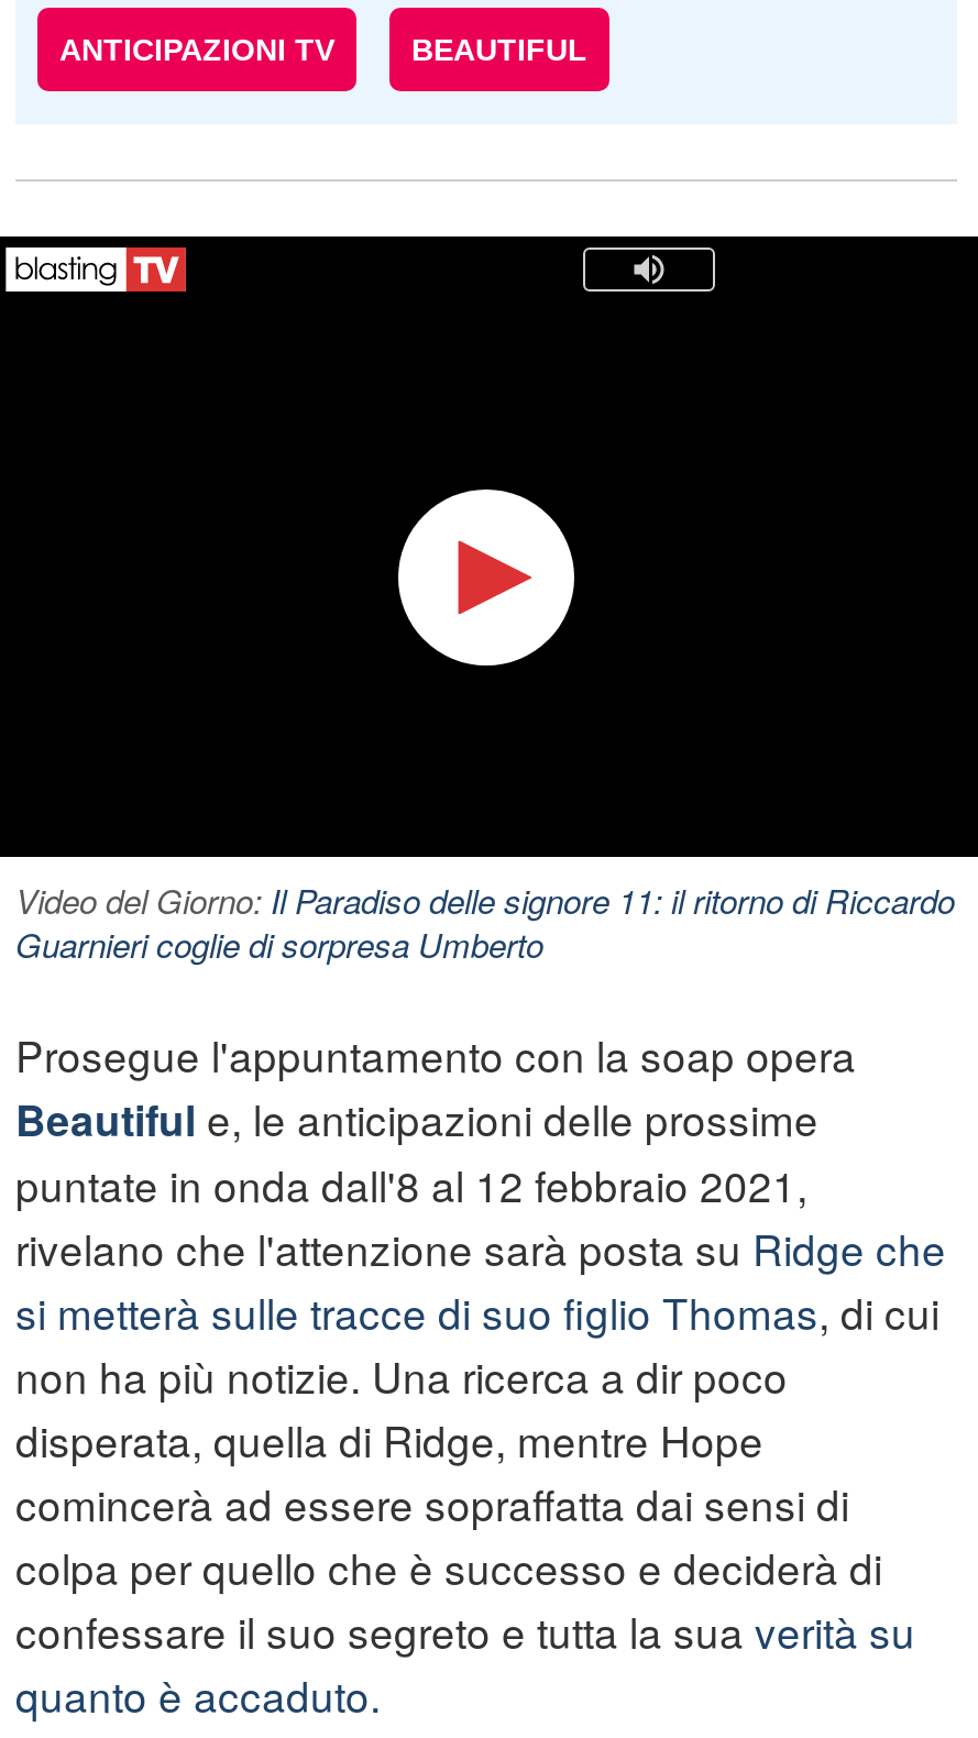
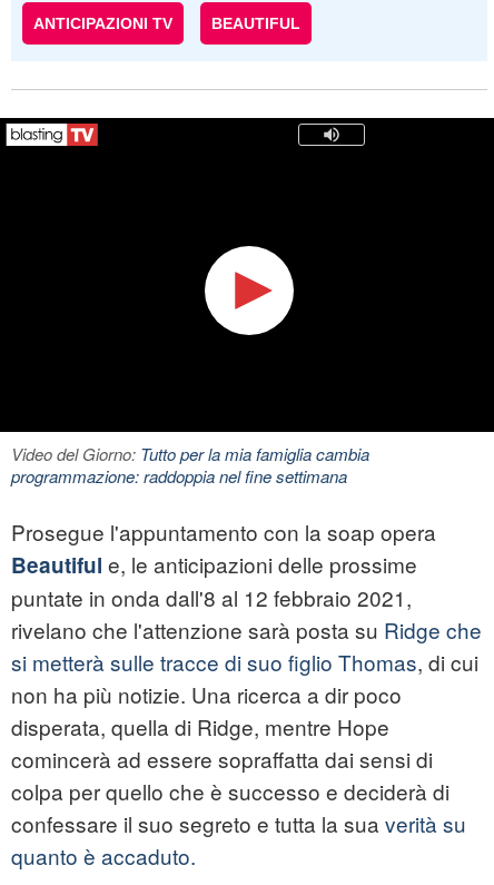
[15,877,955,968] Video del Giorno: Il Paradiso delle signore 11: il ritorno di Riccardo | Guarnieri coglie di sorpresa Umberto -> [11,442,369,488] Video del Giorno: Tutto per la mia famiglia cambia | programmazione: raddoppia nel fine settimana

